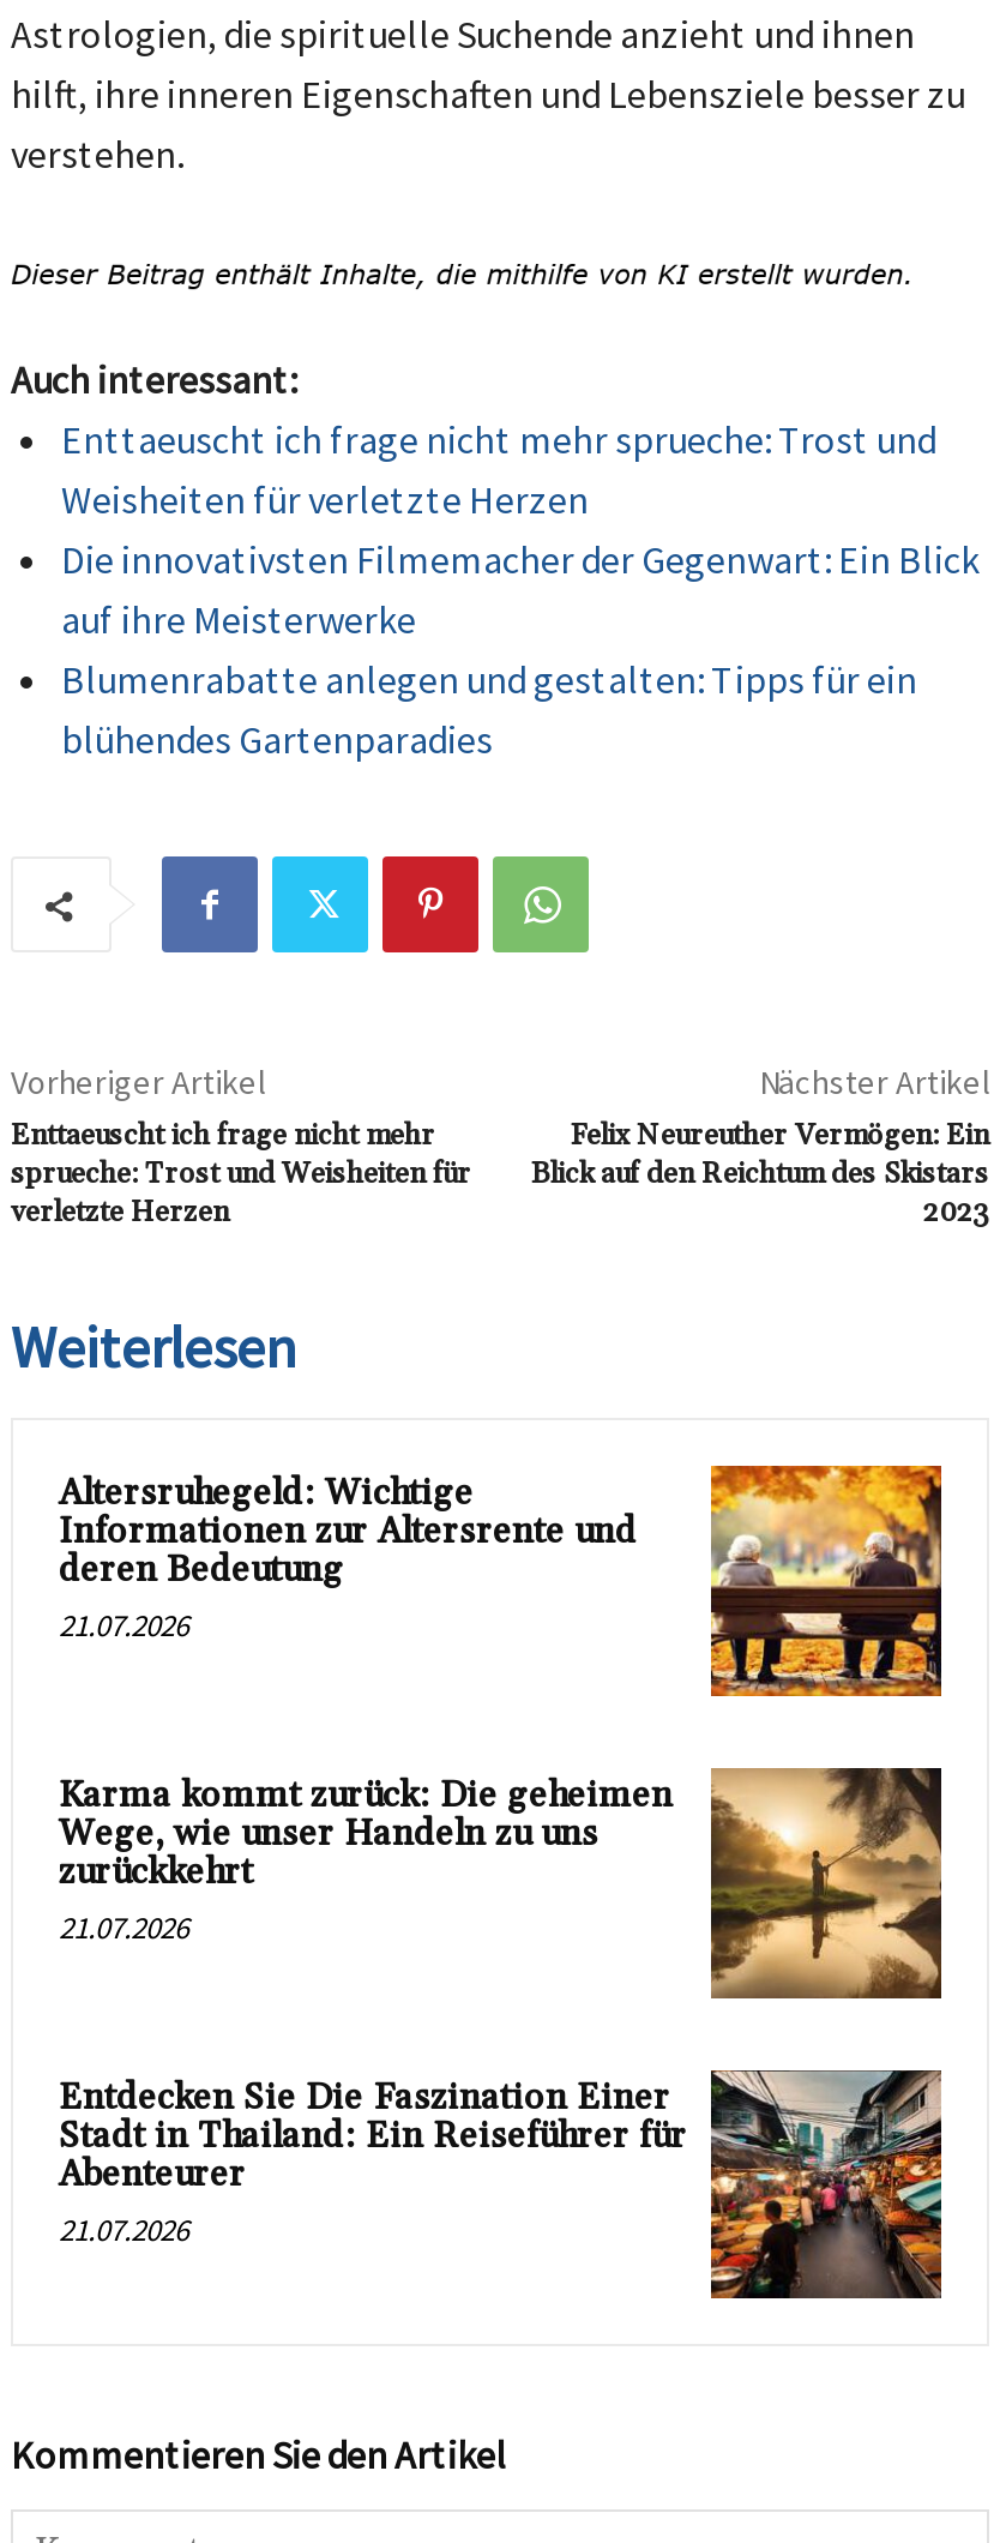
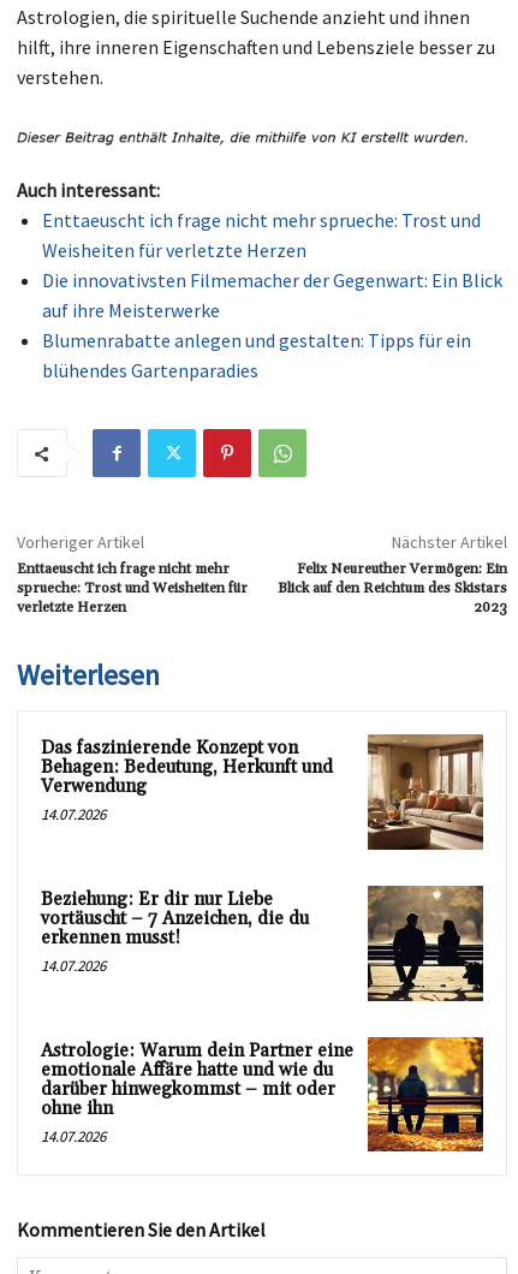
[59,1466,944,1699] [image] | Altersruhegeld: Wichtige | Informationen zur Altersrente und | deren Bedeutung | 21.07.2026 -> [41,734,484,851] [image] | Das faszinierende Konzept von | Behagen: Bedeutung, Herkunft und | Verwendung | 14.07.2026
[59,1772,673,1948] Karma kommt zurück: Die geheimen | Wege, wie unser Handeln zu uns | zurückkehrt | 21.07.2026 -> [41,888,309,976] Beziehung: Er dir nur Liebe | vortäuscht – 7 Anzeichen, die du | erkennen musst! | 14.07.2026
[709,1766,944,2001] [image] -> [367,885,484,1001] [image]
[59,2068,944,2301] [image] | Entdecken Sie Die Faszination Einer | Stadt in Thailand: Ein Reiseführer für | Abenteurer | 21.07.2026 -> [41,1036,484,1153] [image] | Astrologie: Warum dein Partner eine | emotionale Affäre hatte und wie du | darüber hinwegkommst – mit oder | ohne ihn | 14.07.2026

